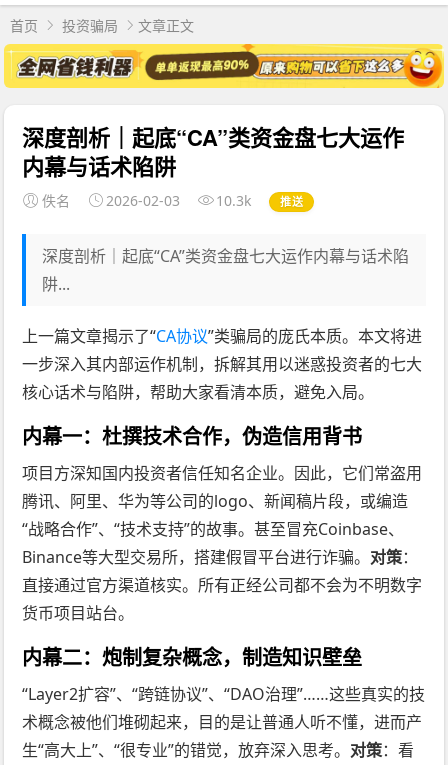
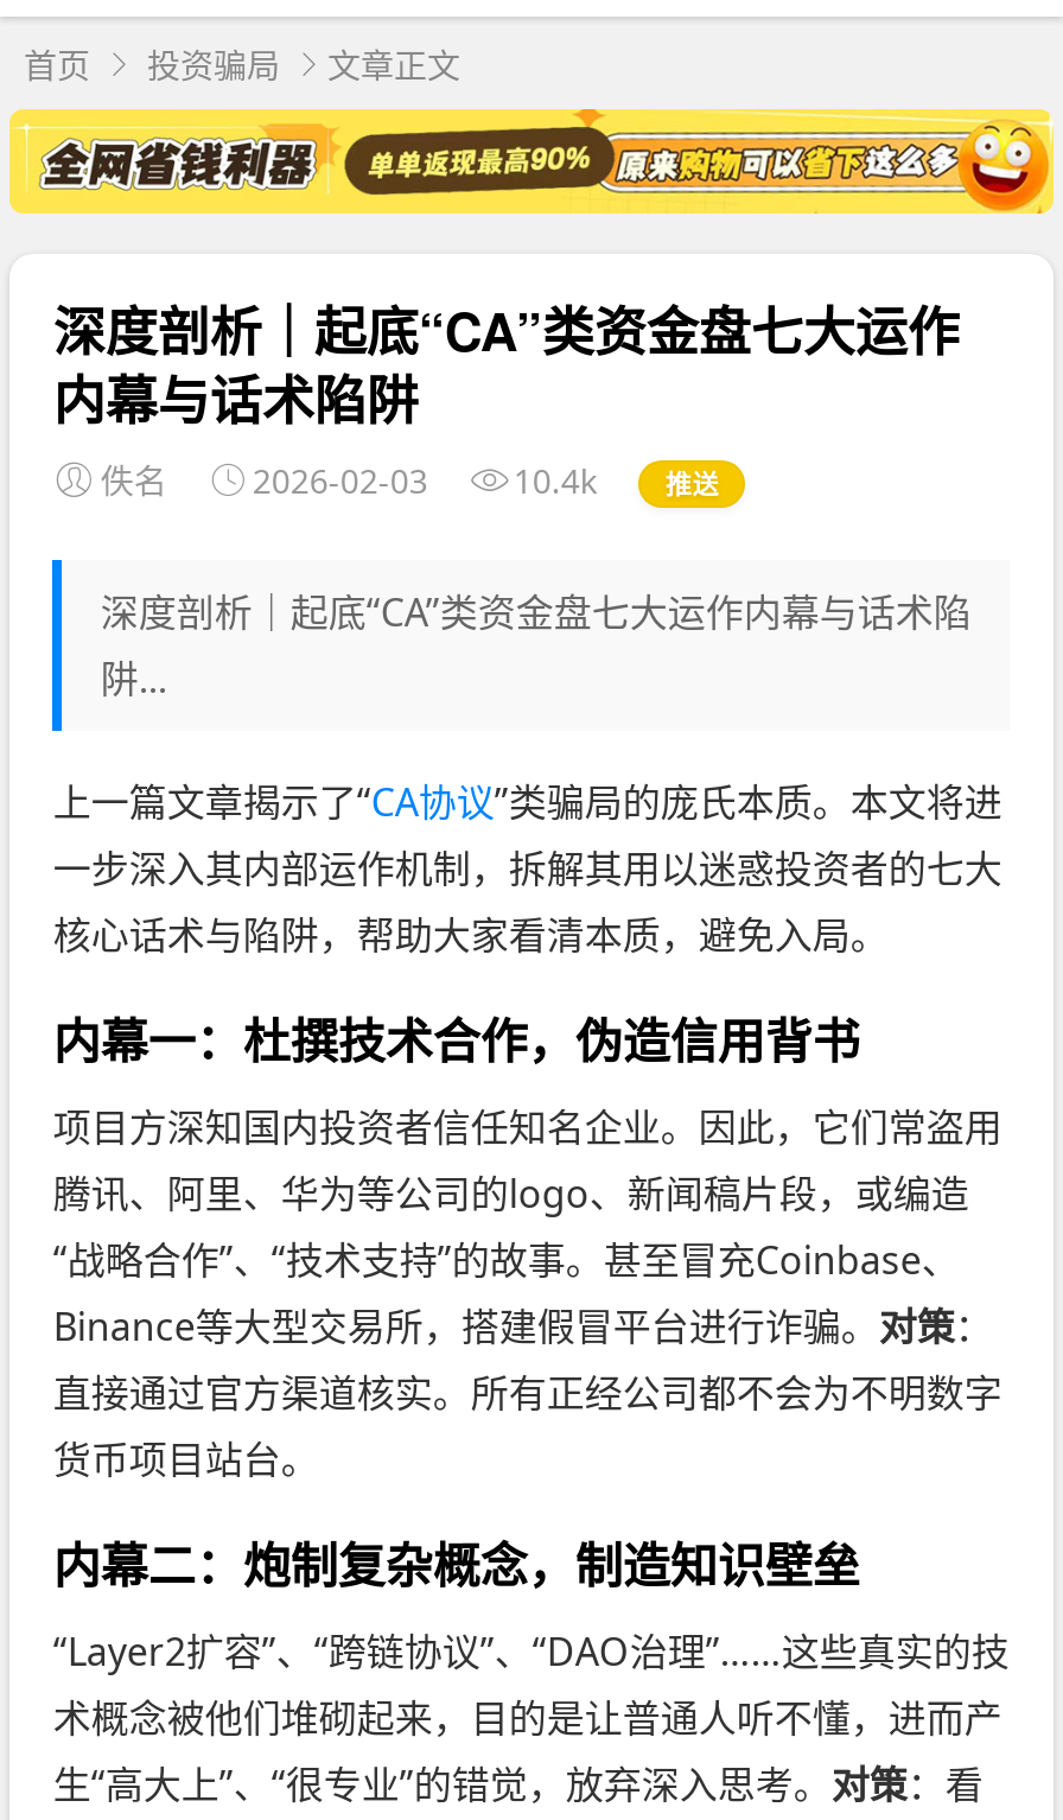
[42,191,303,210] 佚名 2026-02-03 10.3k 推送 -> [101,457,719,503] 佚名 2026-02-03 10.4k 推送

